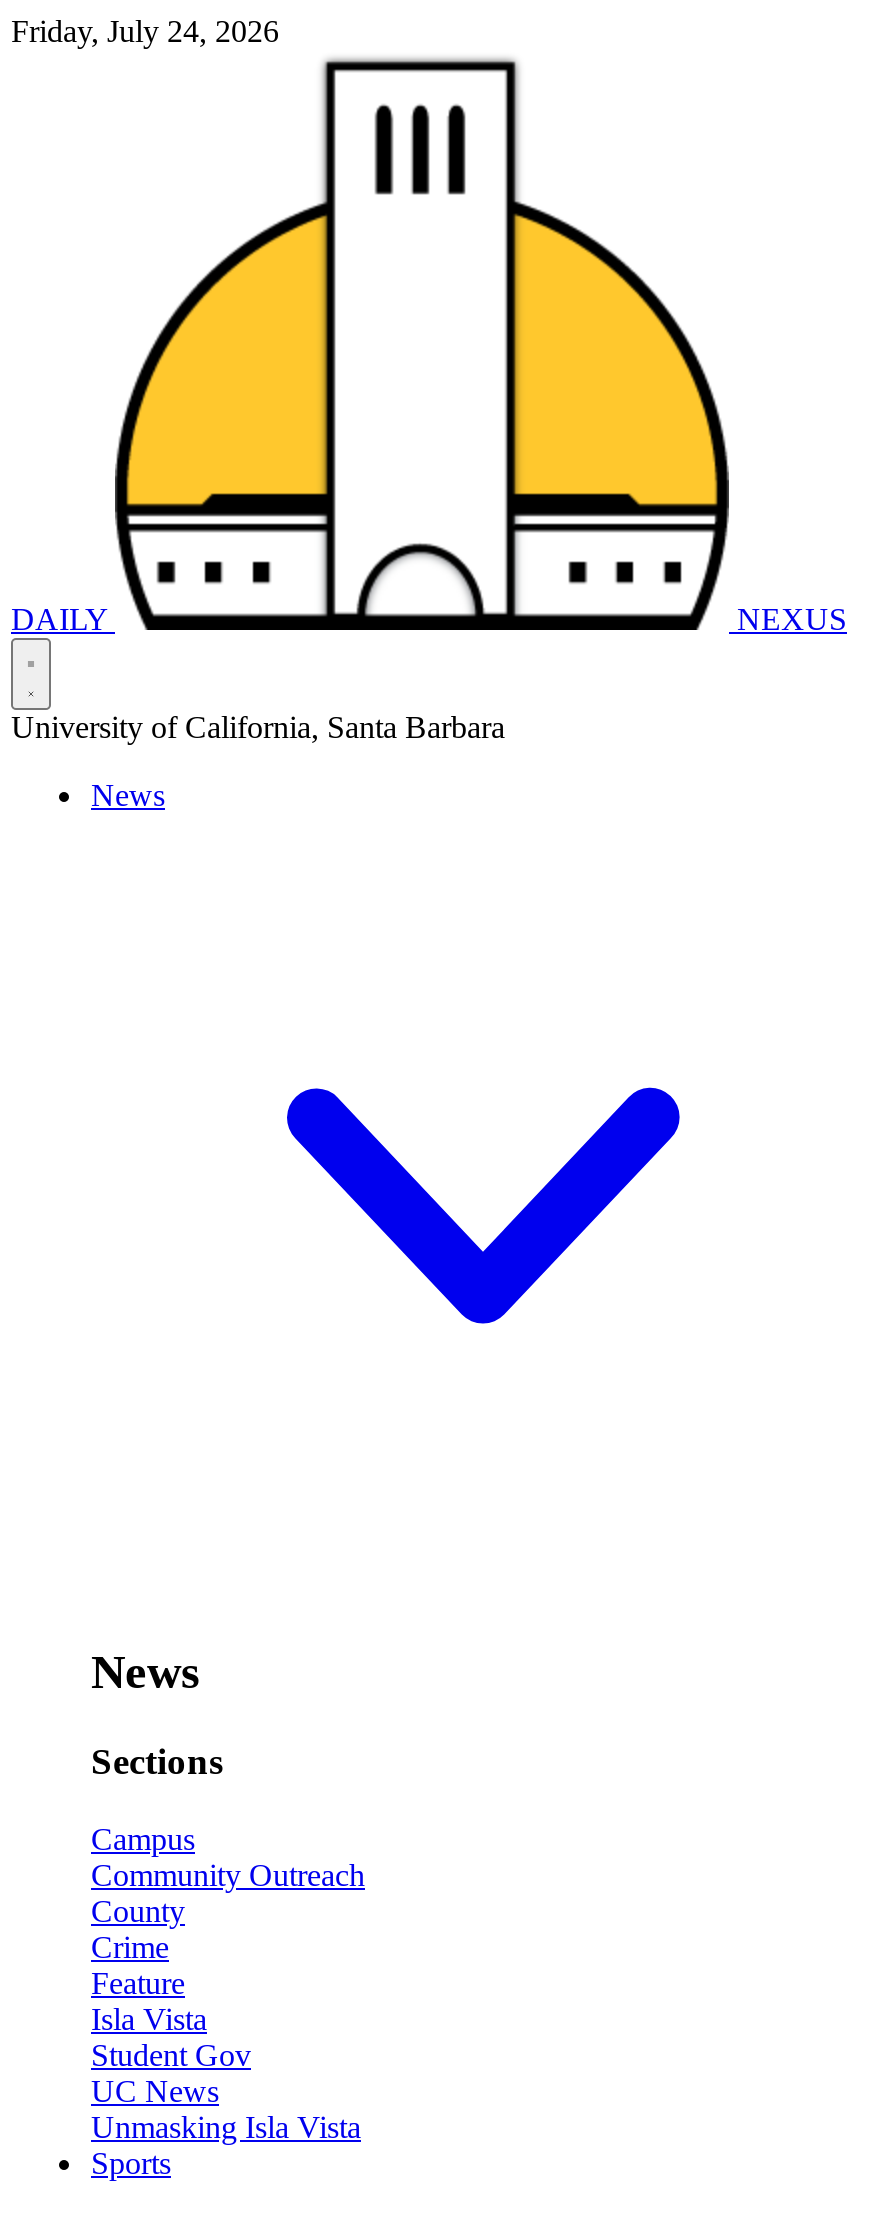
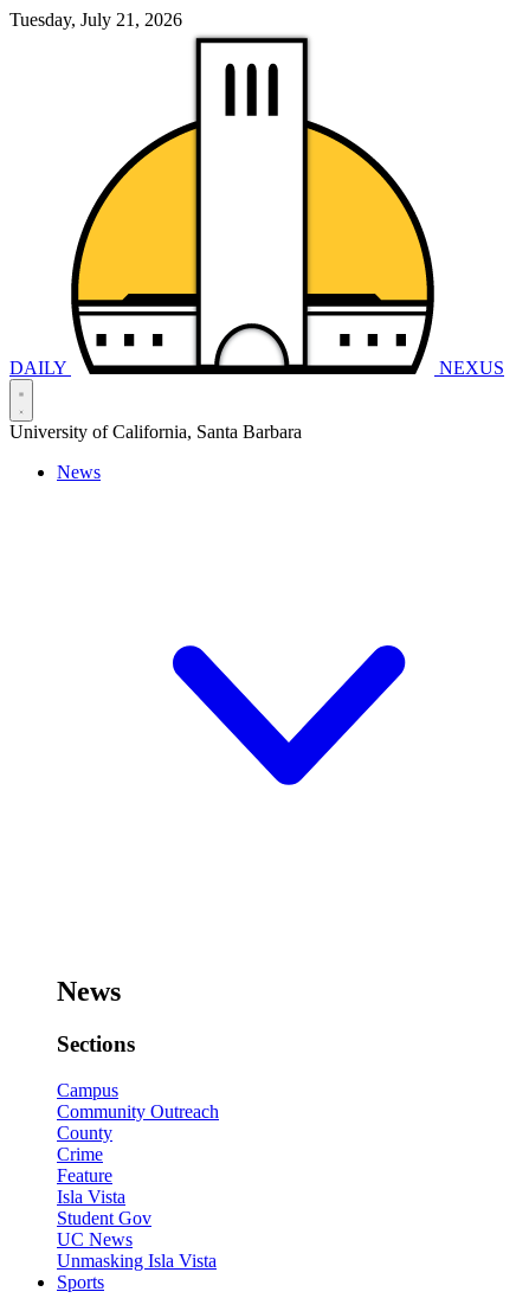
[11,14,279,48] Friday, July 24, 2026 -> [9,9,182,30] Tuesday, July 21, 2026

